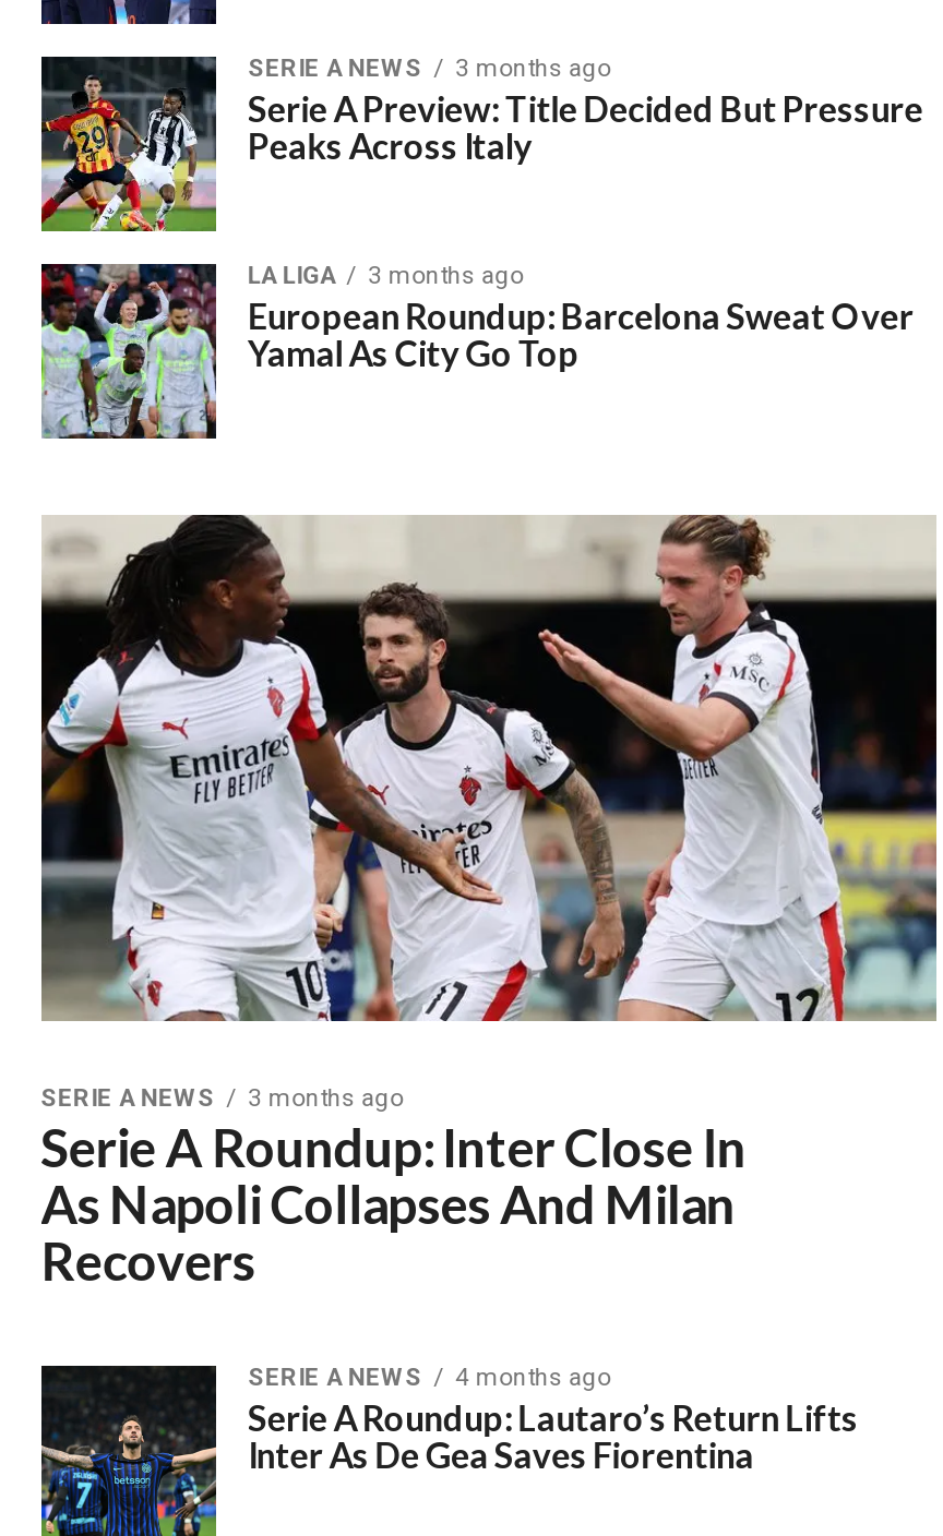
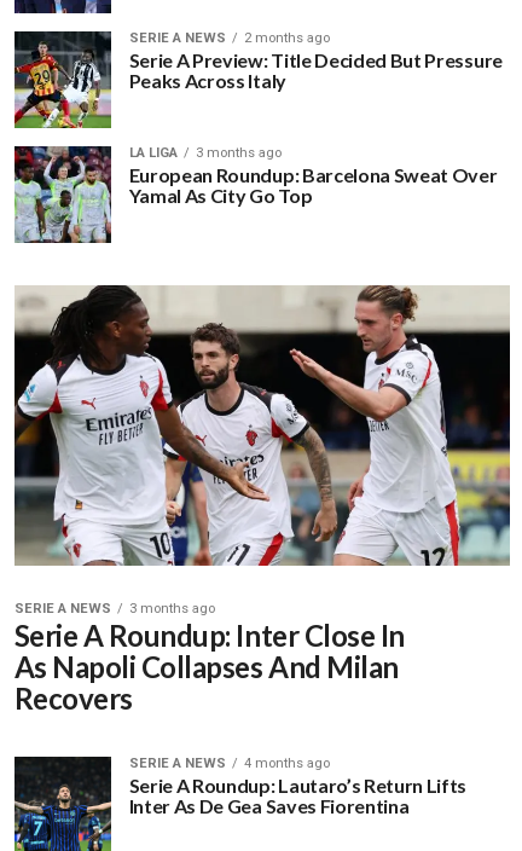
[248,55,611,83] SERIE A NEWS 3 months ago -> [129,30,330,46] SERIE A NEWS 2 months ago

